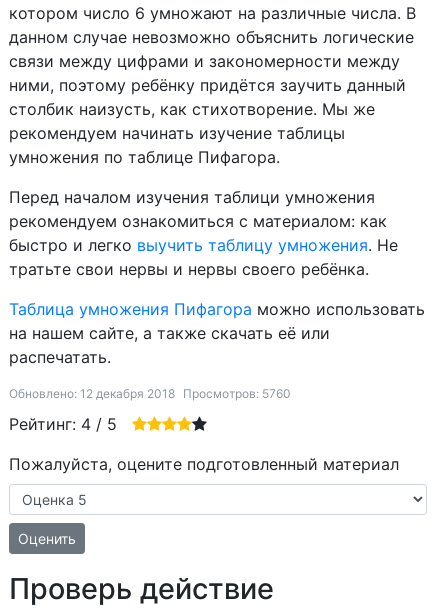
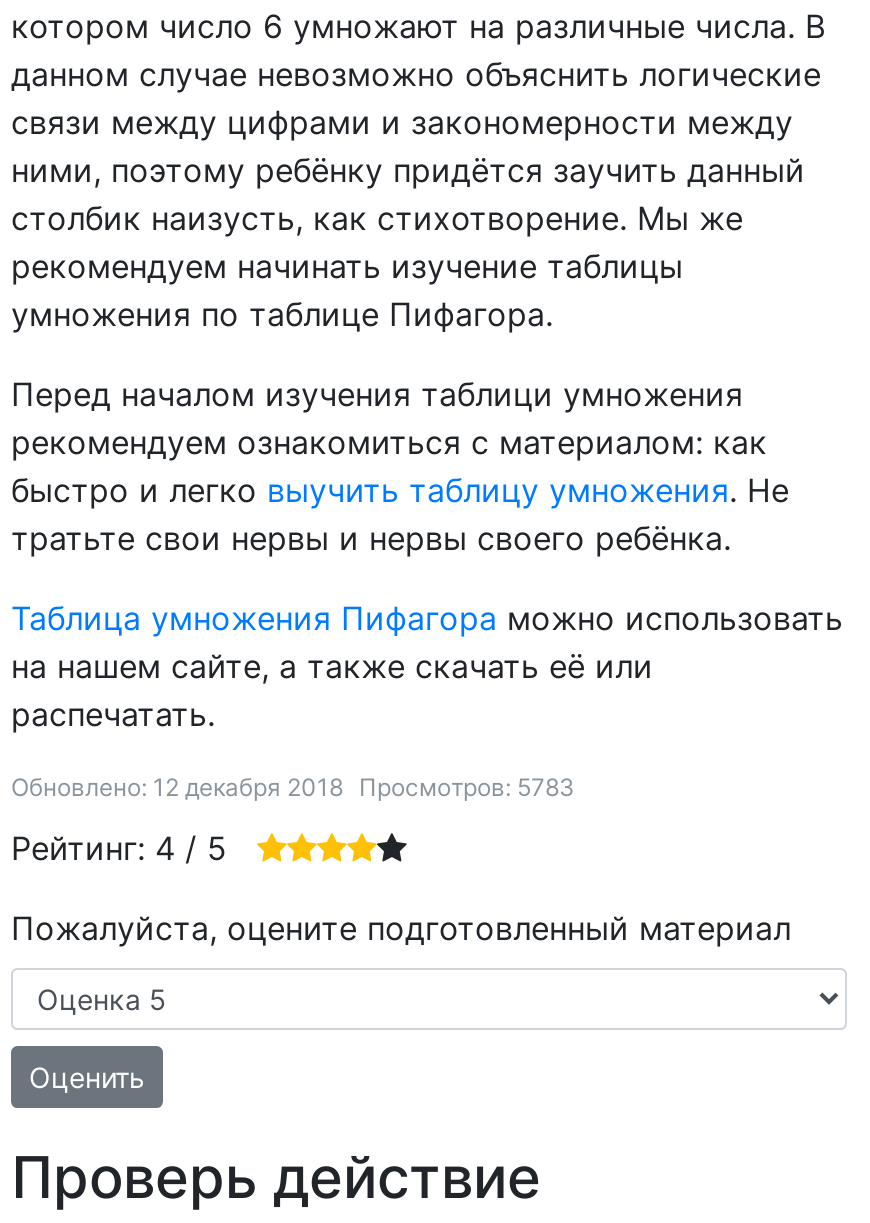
[9,386,291,401] Обновлено: 12 декабря 2018 Просмотров: 5760 -> [11,772,575,802] Обновлено: 12 декабря 2018 Просмотров: 5783

